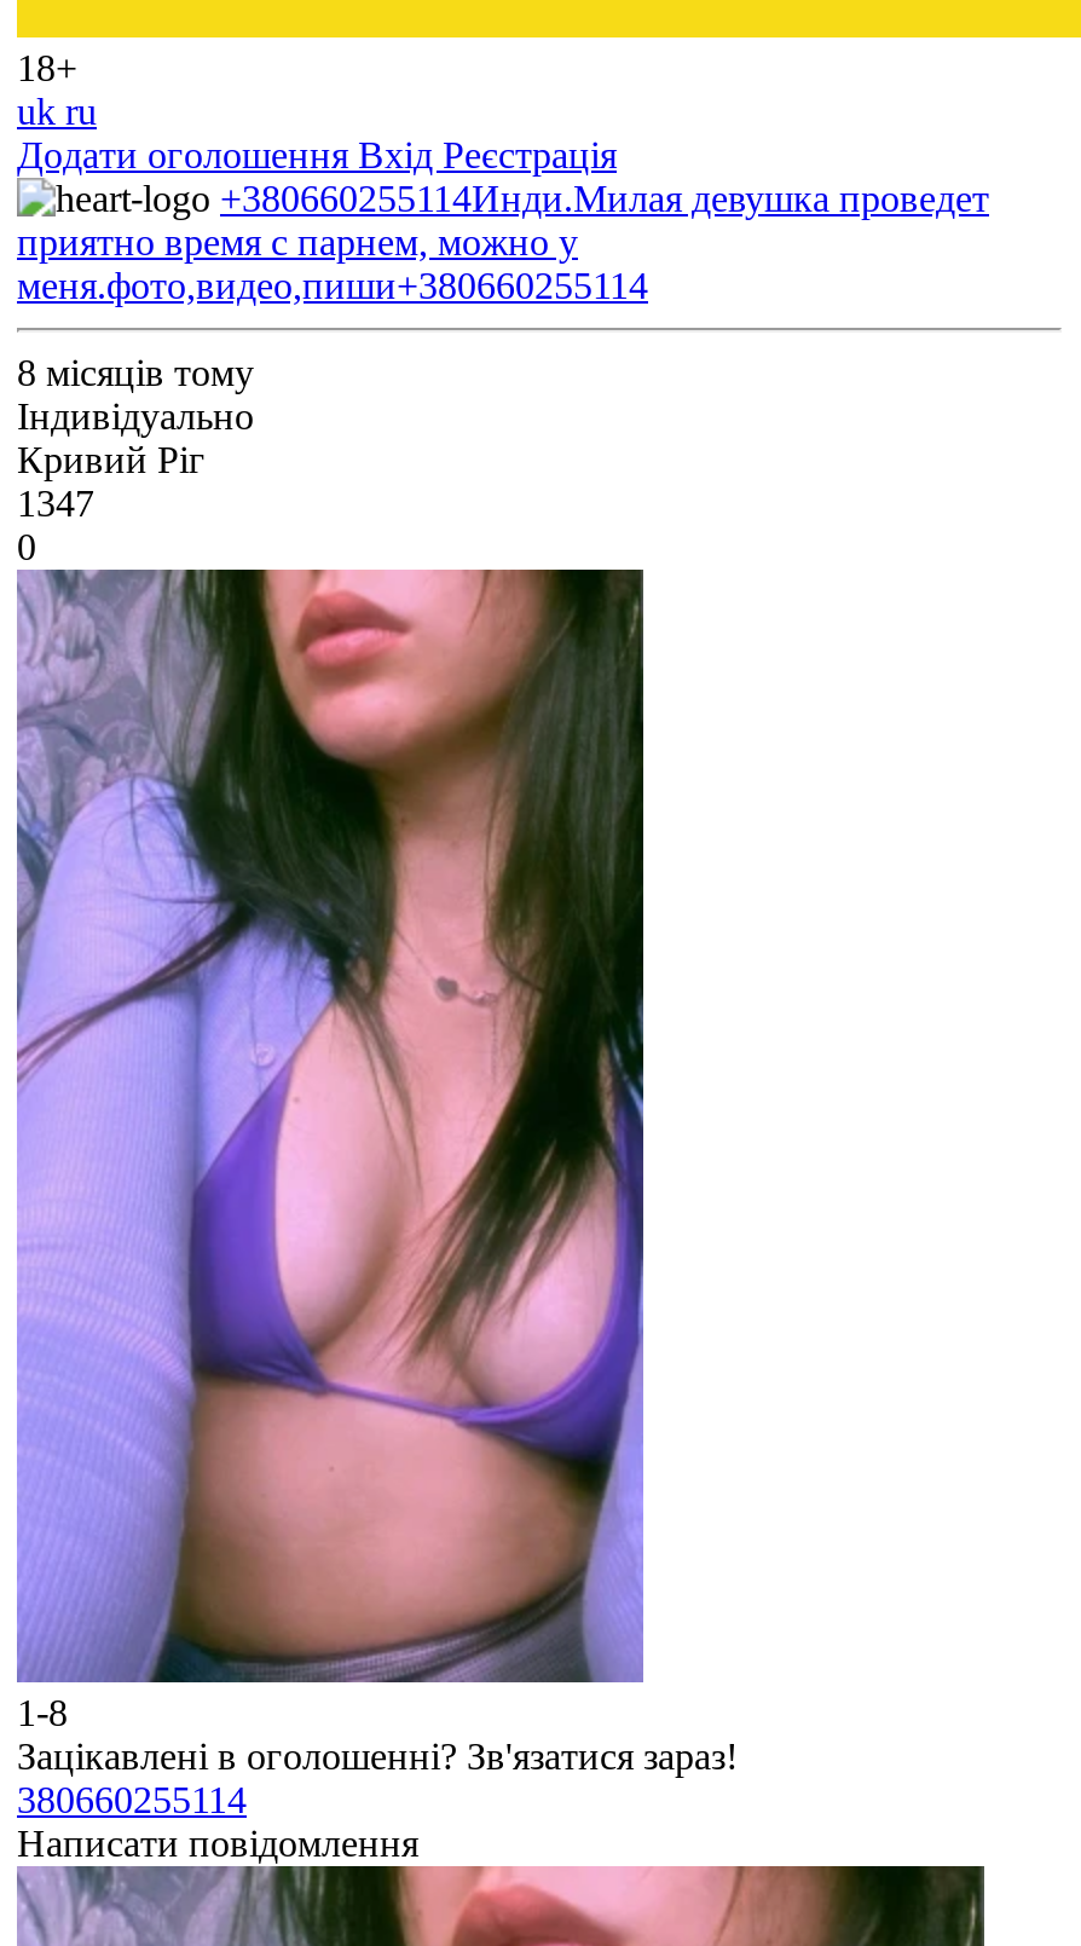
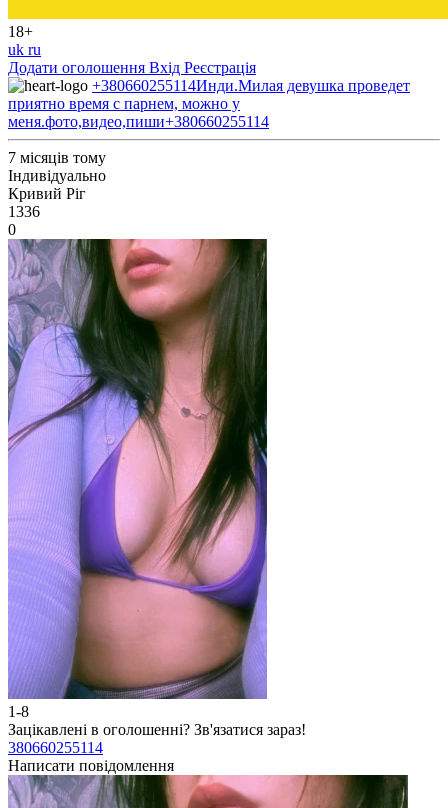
[17,352,254,393] 8 місяців тому -> [8,149,106,166] 7 місяців тому
[17,483,94,524] 1347 -> [8,203,40,220] 1336

